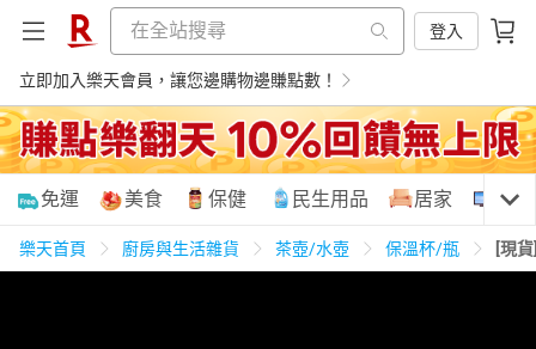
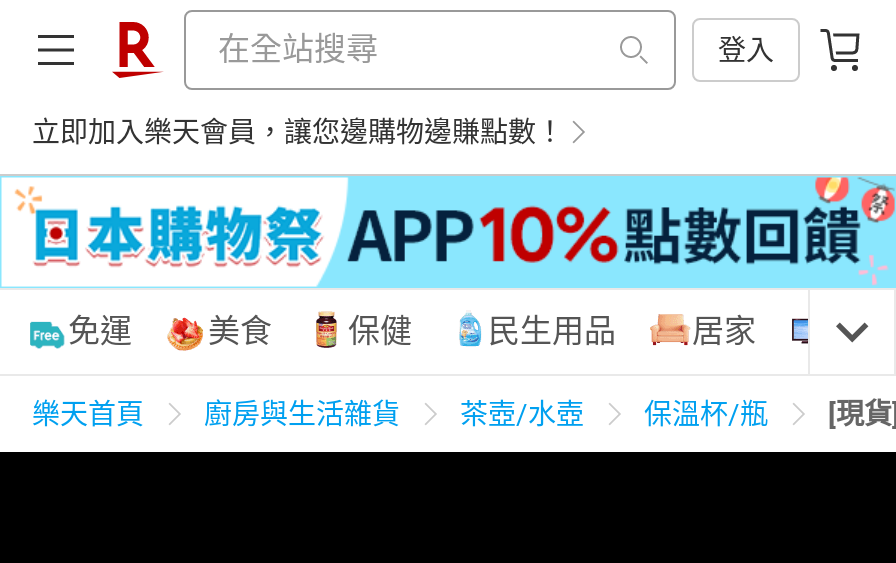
[4,105,532,174] [image] -> [6,174,890,290] [image]

